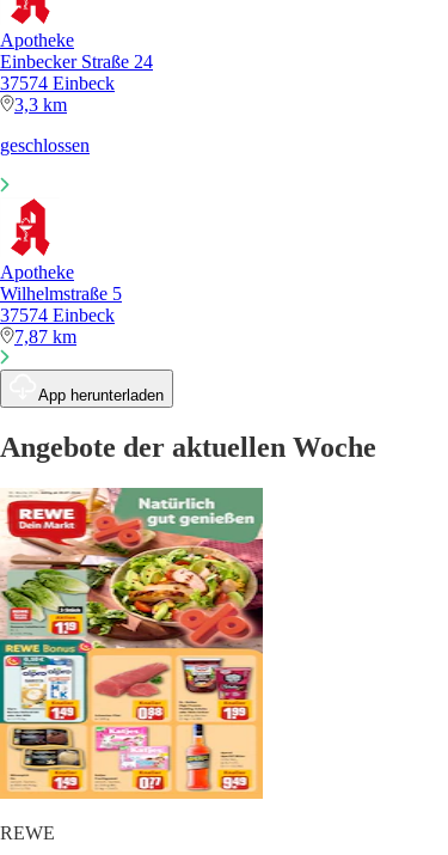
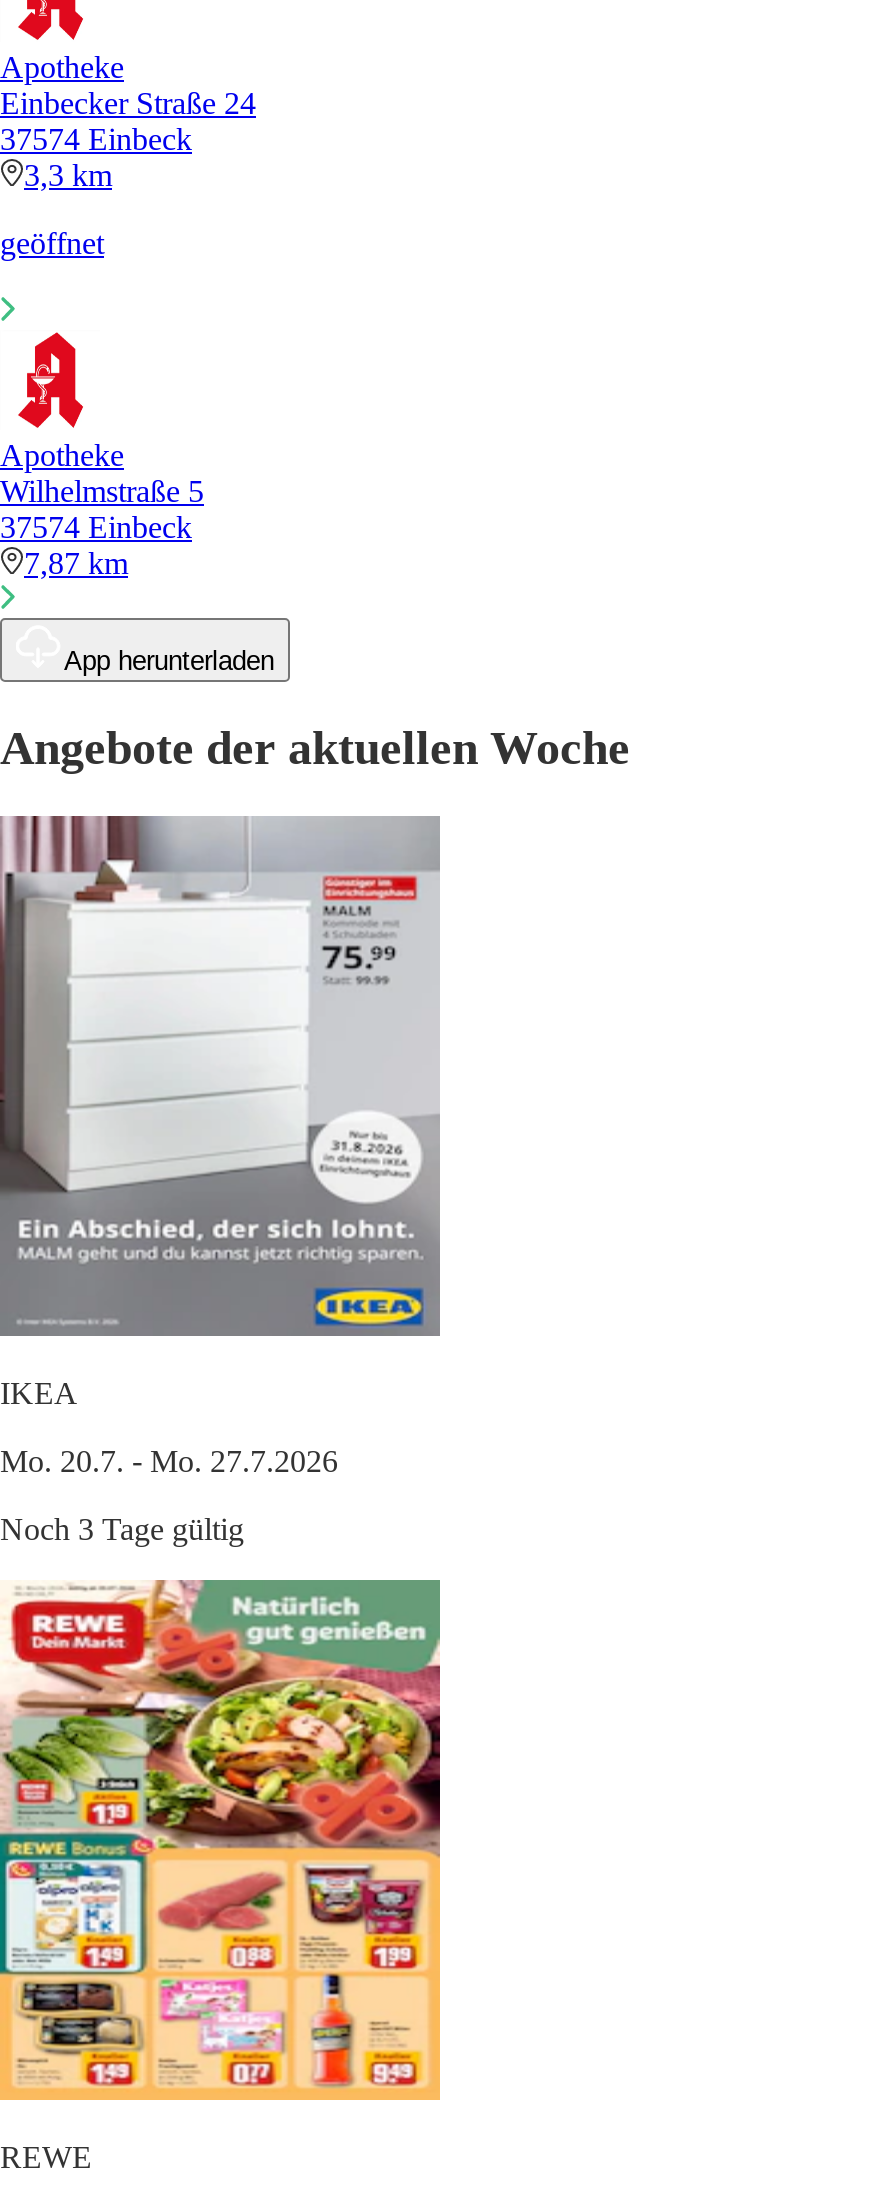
[0,135,90,155] geschlossen -> [0,226,104,260] geöffnet
none -> [0,814,442,1545] [image] | IKEA | Mo. 20.7. - Mo. 27.7.2026 | Noch 3 Tage gültig

